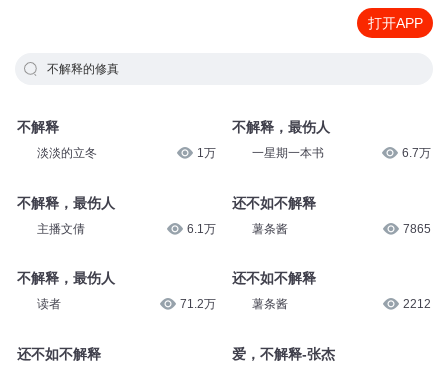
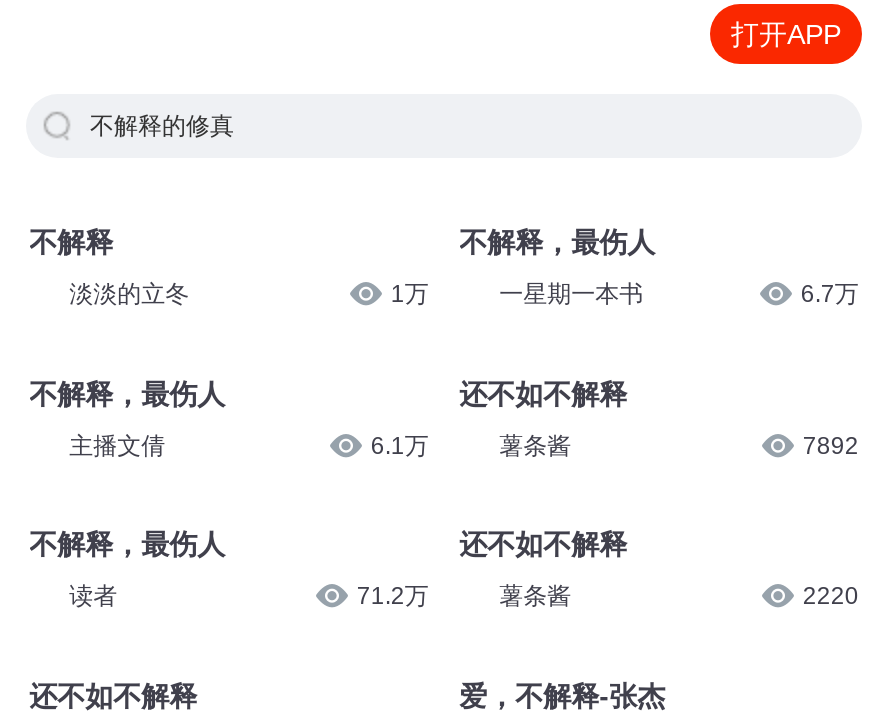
[403,222,431,236] 7865 -> [803,431,859,459] 7892
[403,297,431,311] 2212 -> [803,582,859,610] 2220

